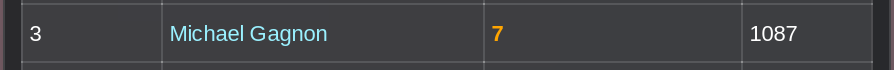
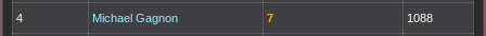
[29,22,41,46] 3 -> [16,12,23,25] 4
[749,22,797,46] 1087 -> [407,12,433,25] 1088

